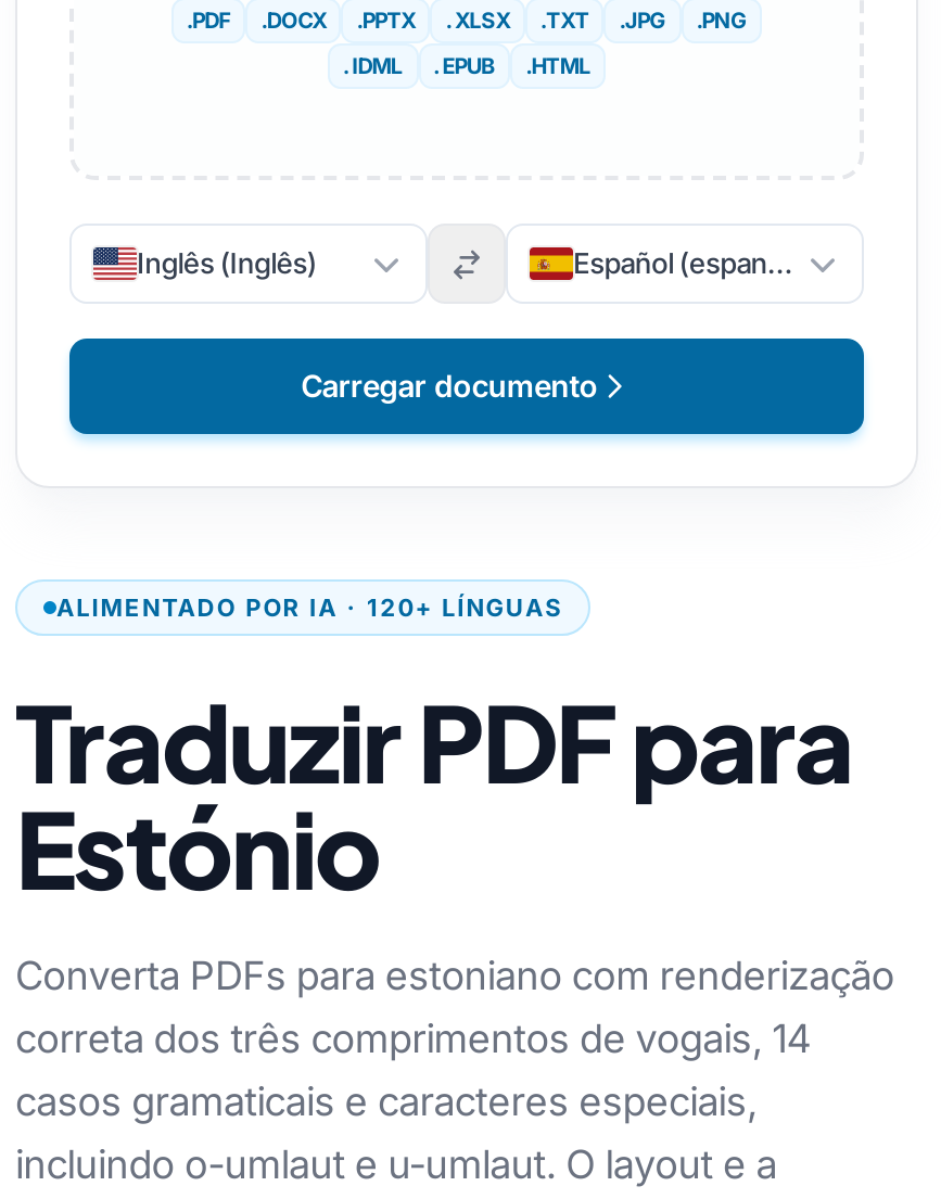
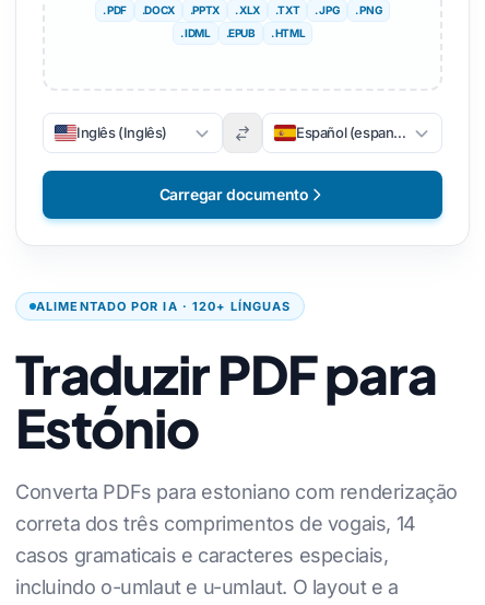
[186,7,231,33] .PDF -> [102,3,126,16] . PDF
[446,7,510,33] . XLSX -> [235,3,260,16] . XLX

